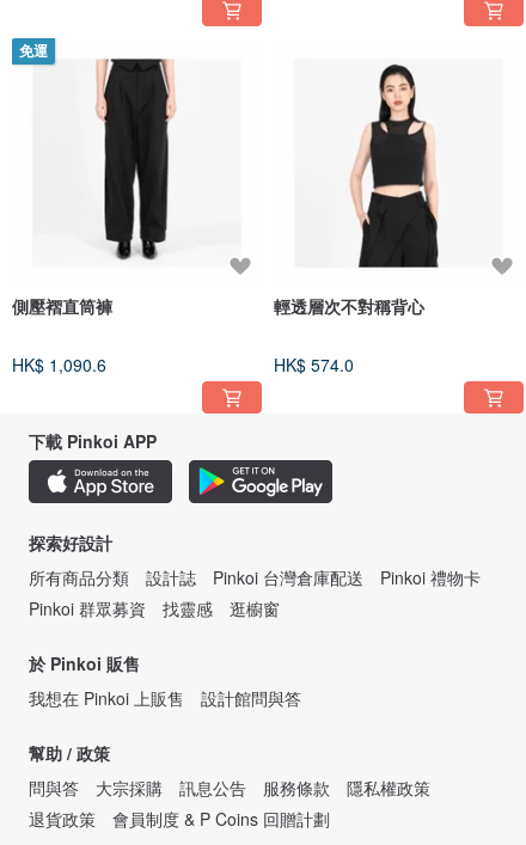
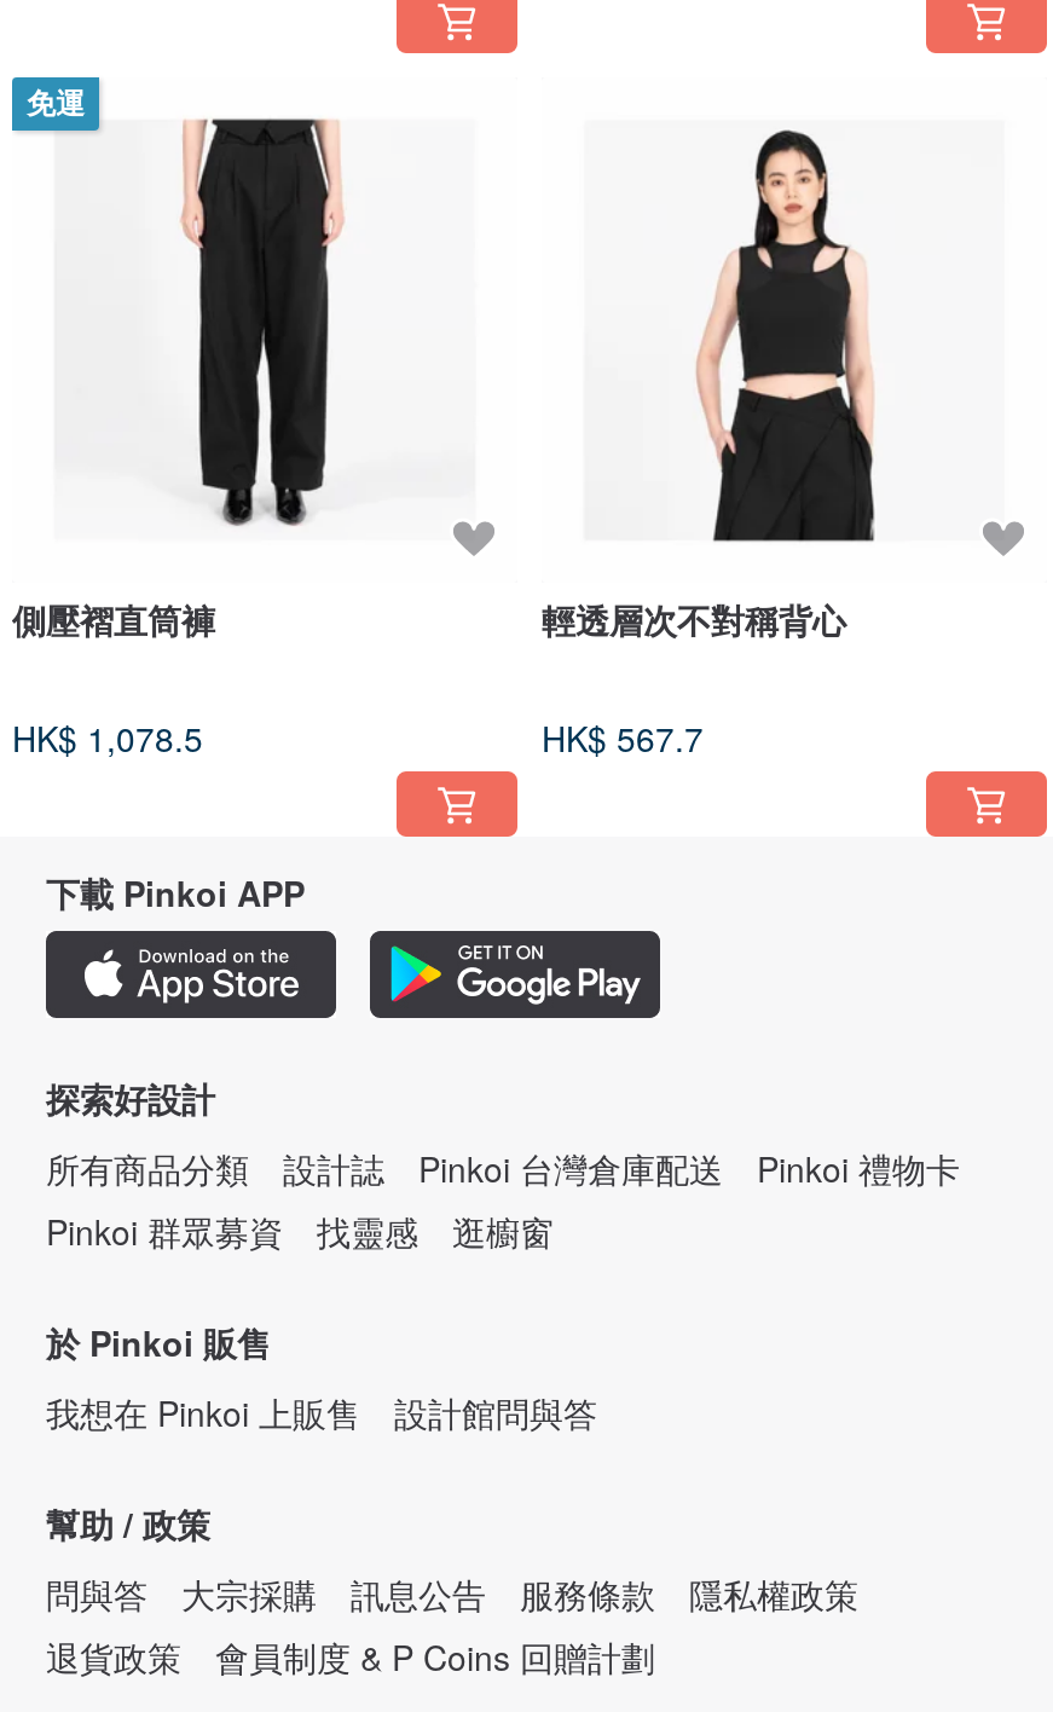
[12,353,106,377] HK$ 1,090.6 -> [12,714,203,763] HK$ 1,078.5
[274,353,354,377] HK$ 574.0 -> [542,714,704,763] HK$ 567.7

